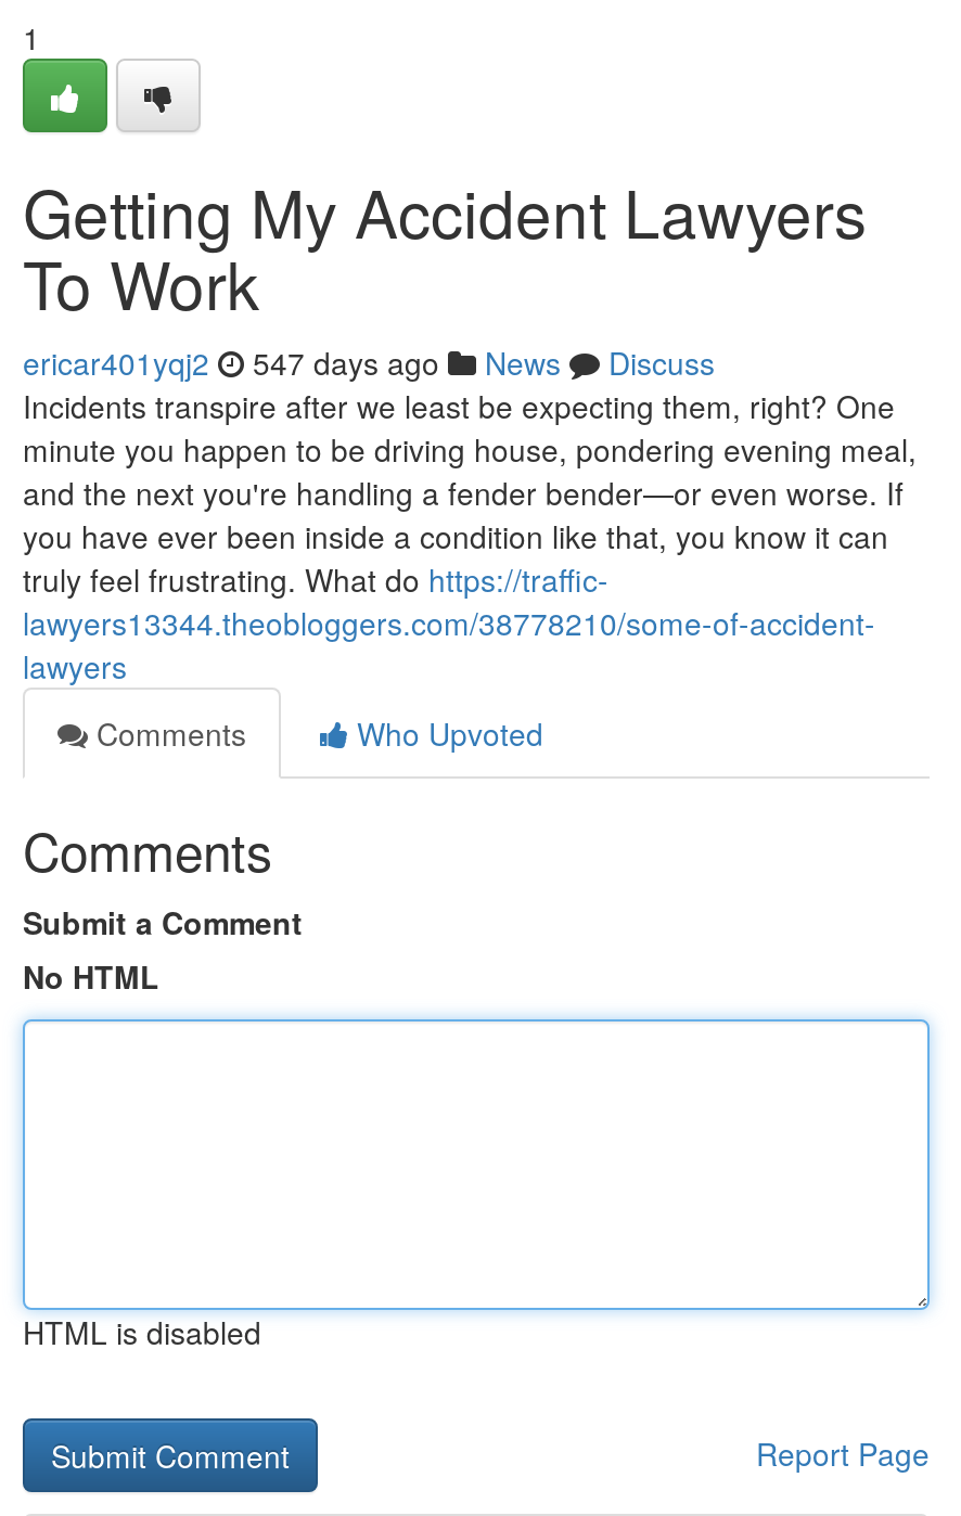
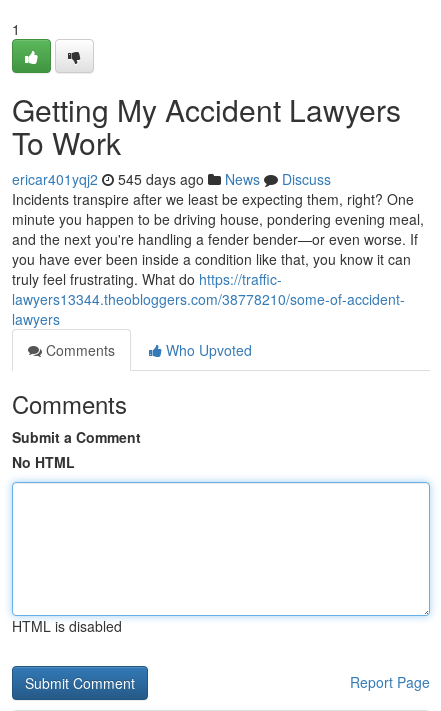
[23,341,715,384] ericar401yqj2 547 days ago News Discuss -> [12,169,331,189] ericar401yqj2 545 days ago News Discuss

